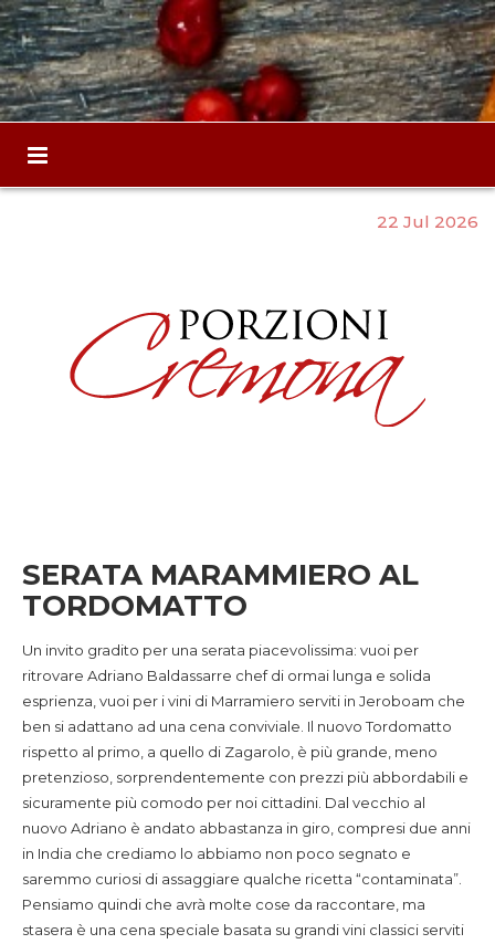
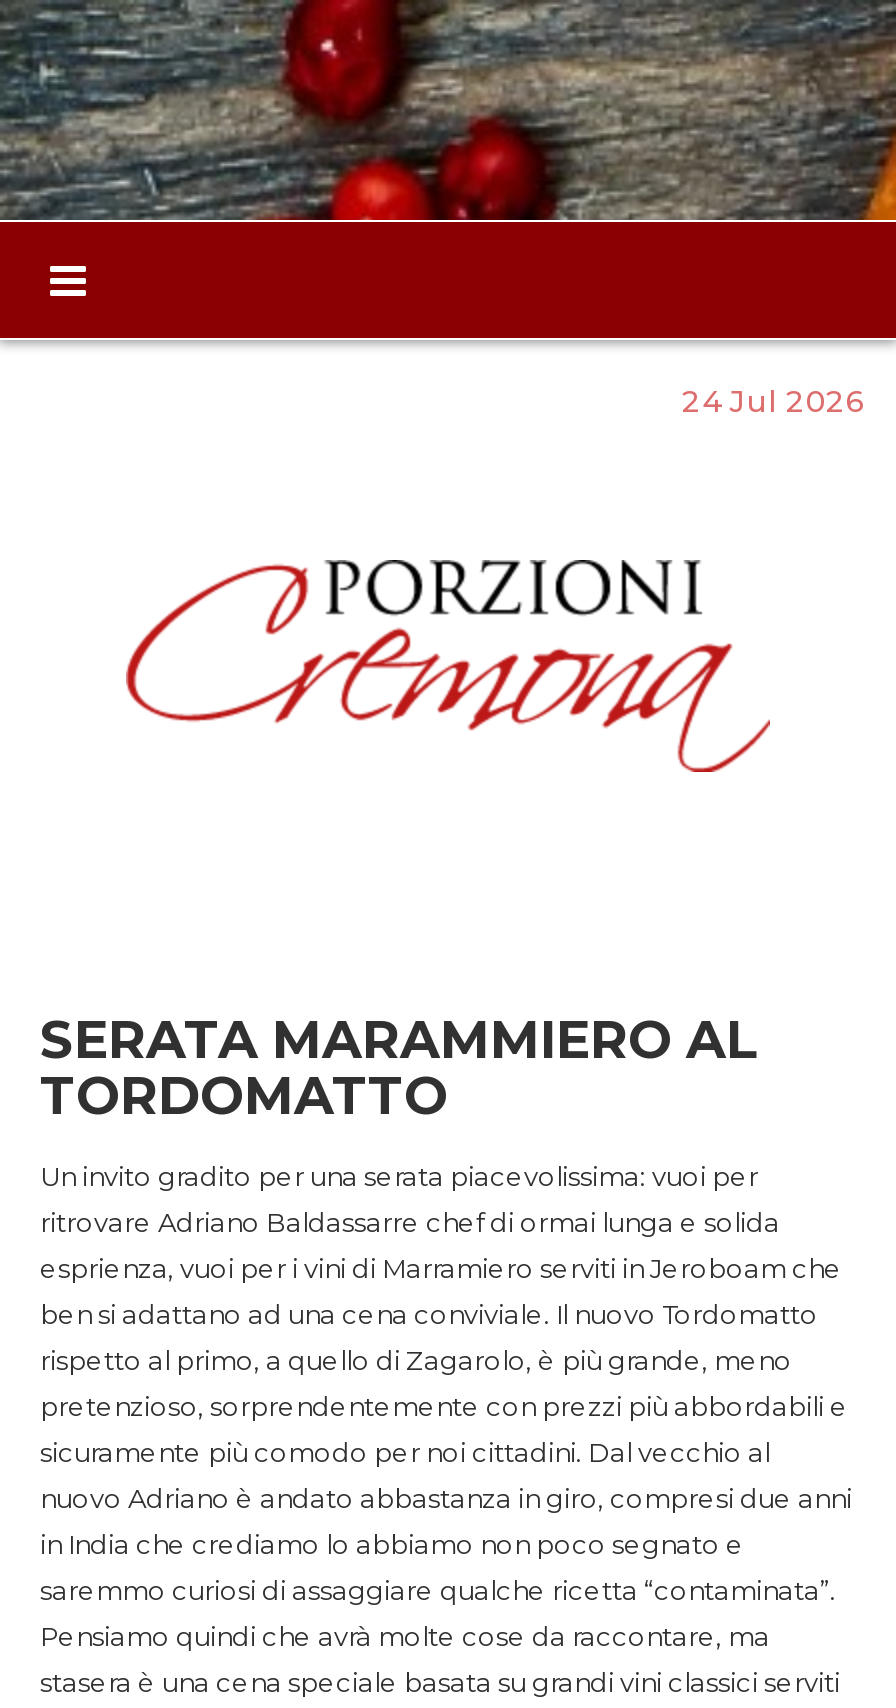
[377,211,478,232] 22 Jul 2026 -> [682,382,866,420] 24 Jul 2026

